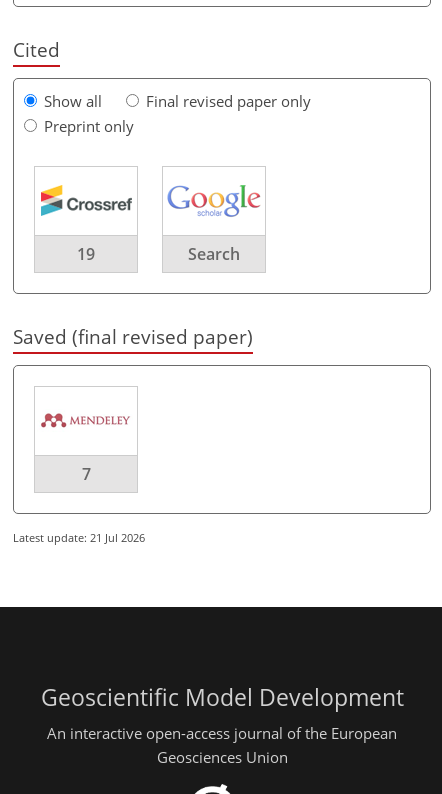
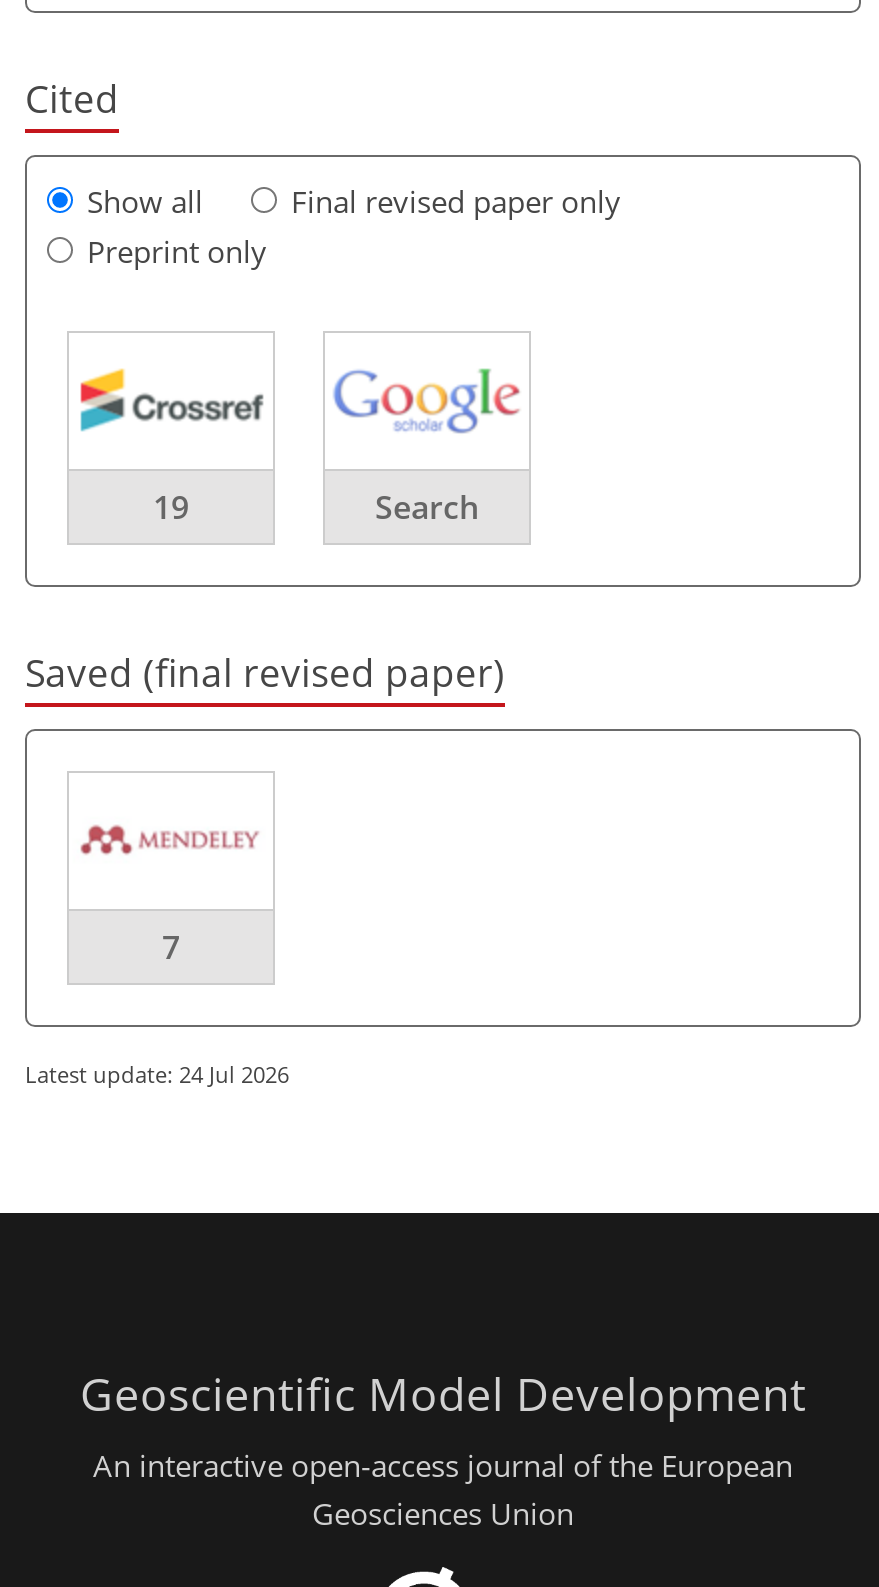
[13,530,145,545] Latest update: 21 Jul 2026 -> [25,1059,289,1089] Latest update: 24 Jul 2026

